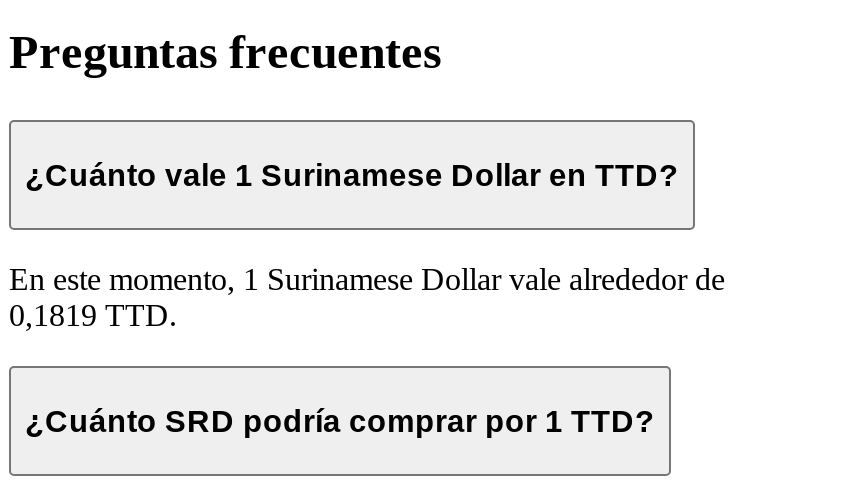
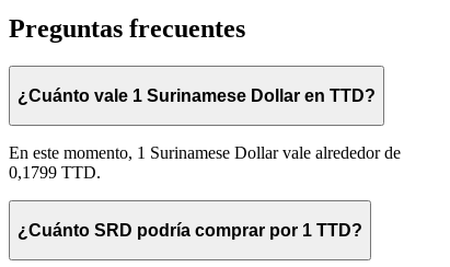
[9,298,177,332] 0,1819 TTD. -> [9,163,101,182] 0,1799 TTD.

